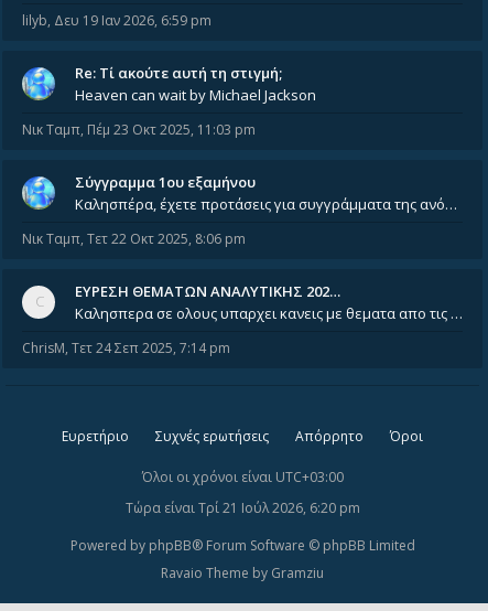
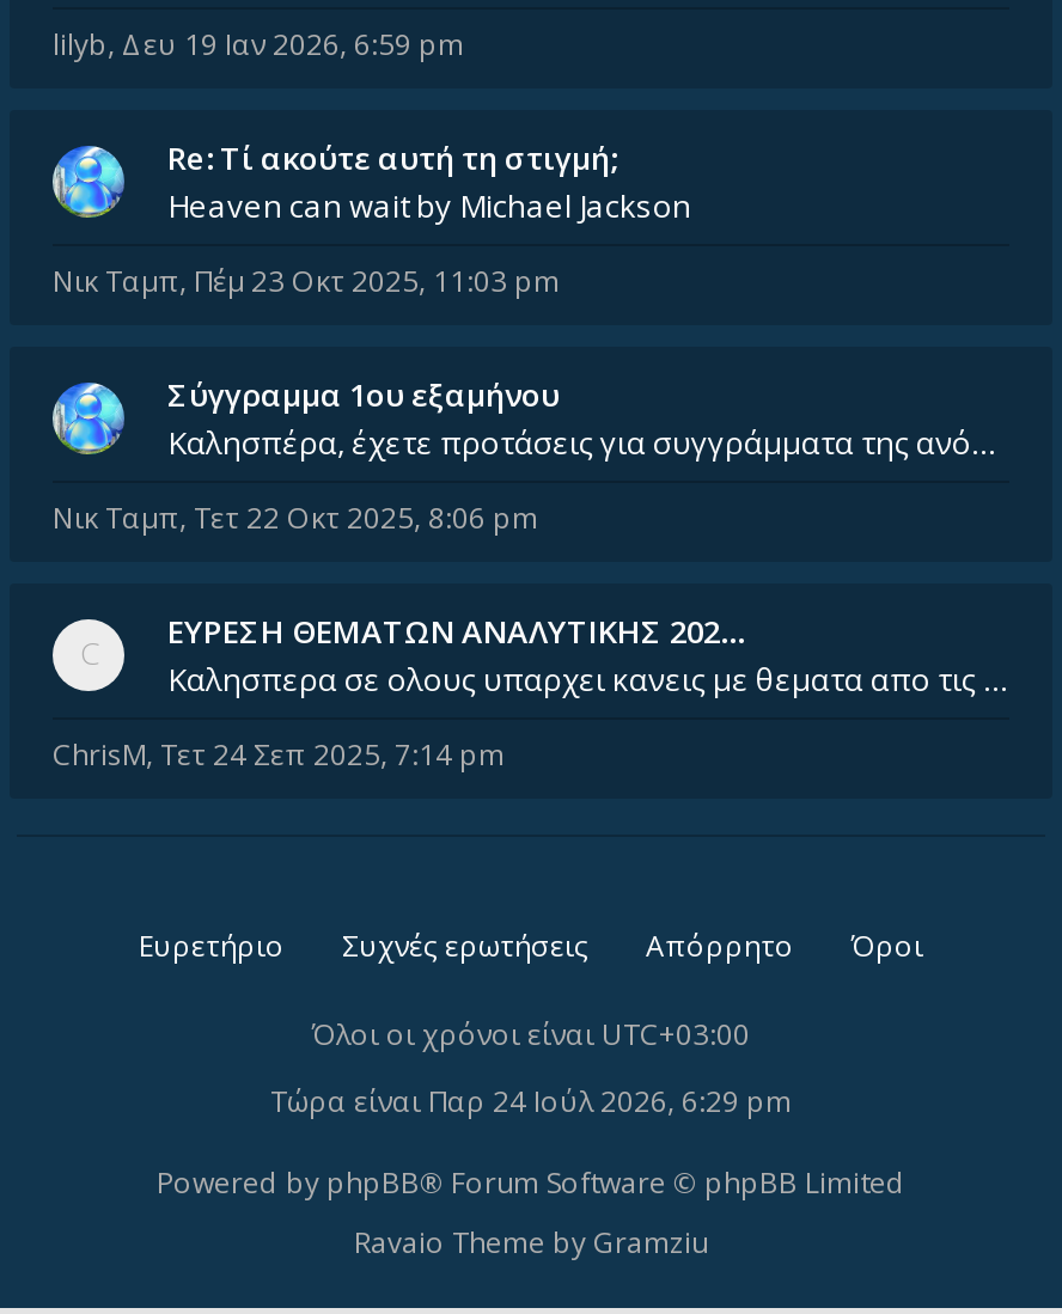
[125,499,360,517] Τώρα είναι Τρί 21 Ιούλ 2026, 6:20 pm -> [270,1081,792,1122] Τώρα είναι Παρ 24 Ιούλ 2026, 6:29 pm

